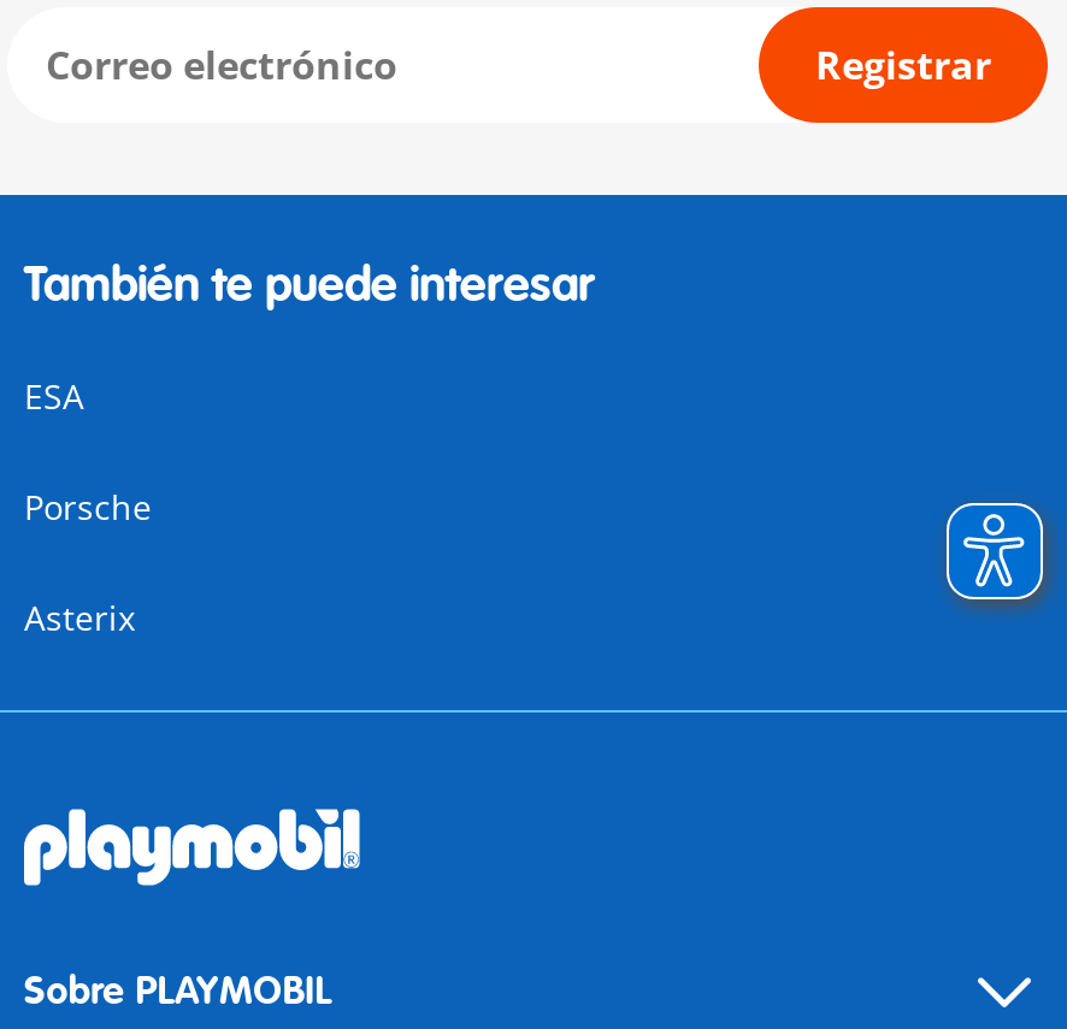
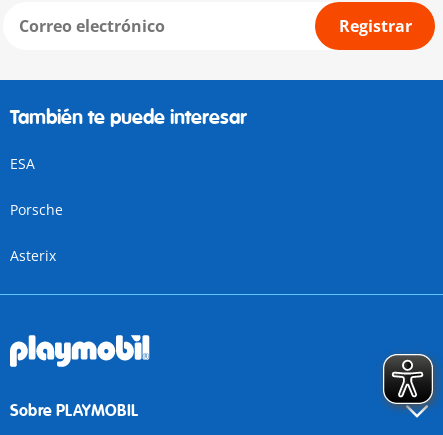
[944,501,1053,611] [image] -> none
none -> [382,353,437,411] [image]

